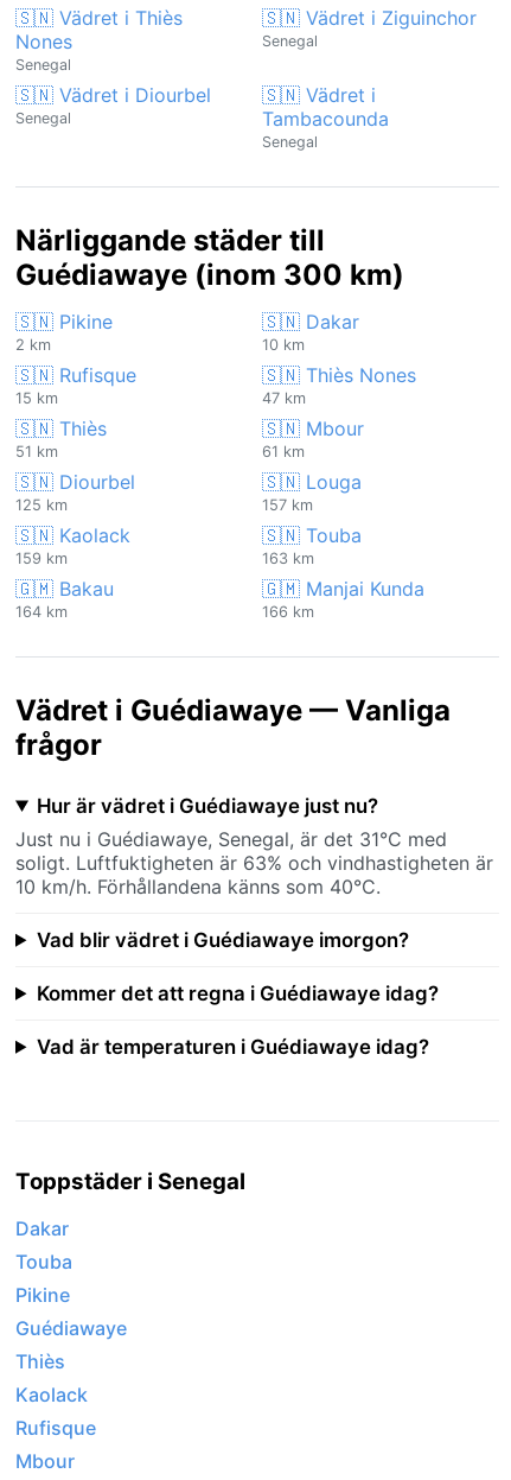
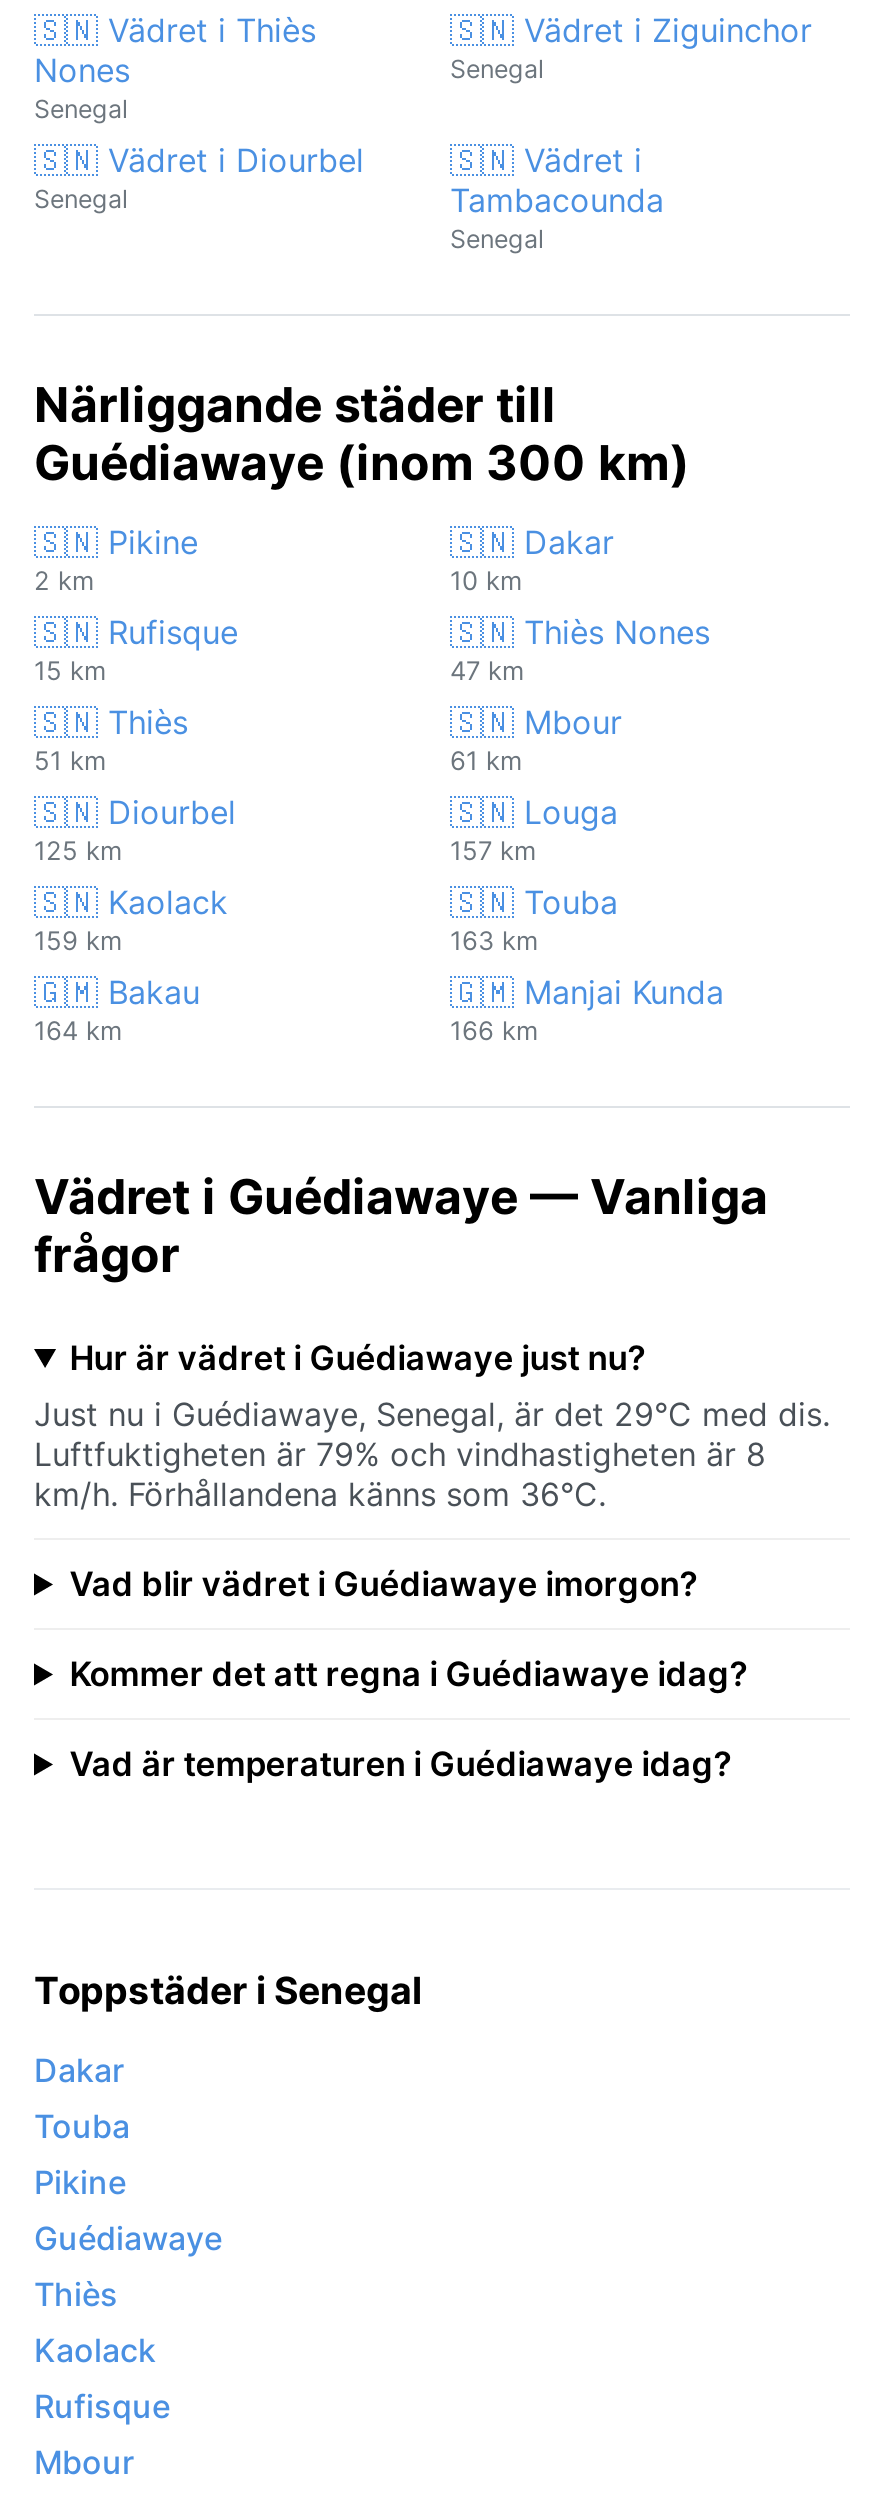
[15,827,493,898] Just nu i Guédiawaye, Senegal, är det 31°C med | soligt. Luftfuktigheten är 63% och vindhastigheten är | 10 km/h. Förhållandena känns som 40°C. -> [34,1394,830,1514] Just nu i Guédiawaye, Senegal, är det 29°C med dis. | Luftfuktigheten är 79% och vindhastigheten är 8 | km/h. Förhållandena känns som 36°C.

